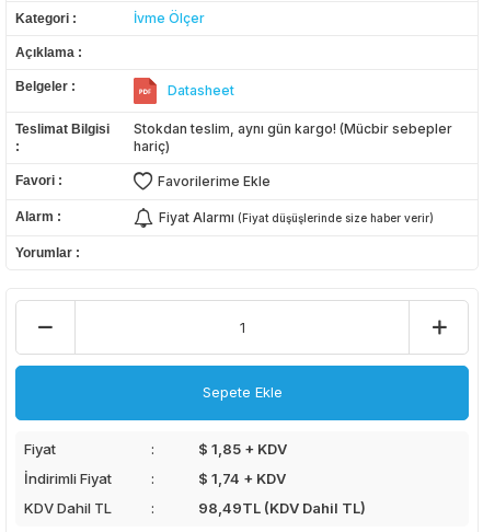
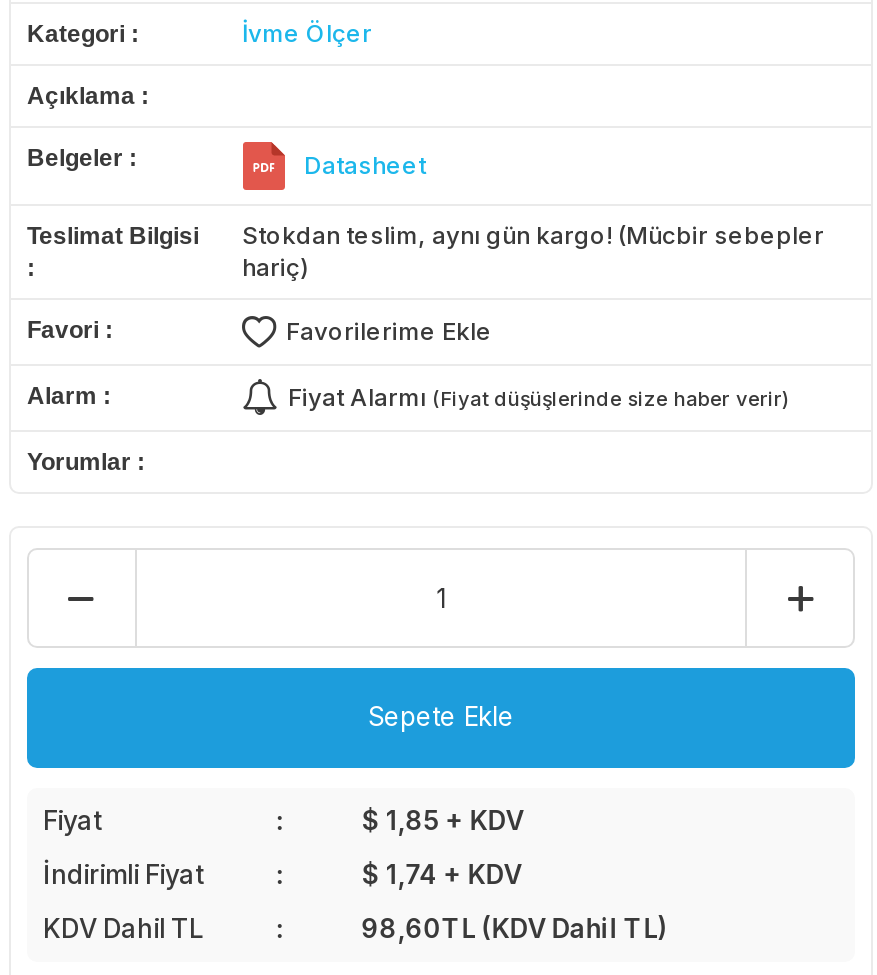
[198,499,366,516] 98,49TL (KDV Dahil TL) -> [361,911,667,943] 98,60TL (KDV Dahil TL)

